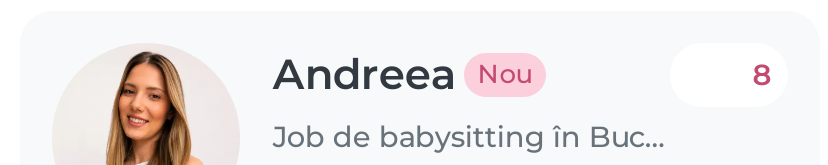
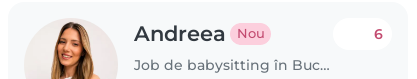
[752,57,770,93] 8 -> [374,25,383,43] 6

